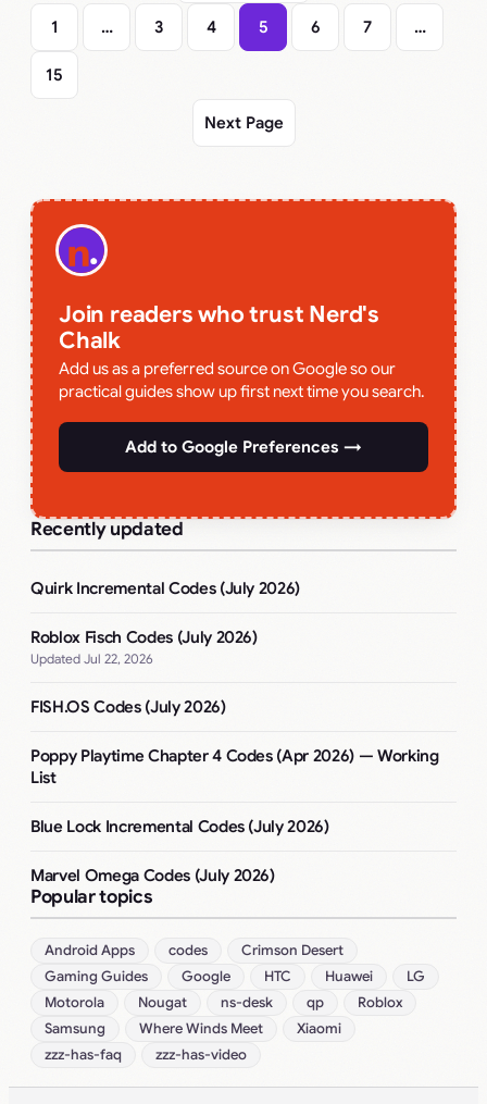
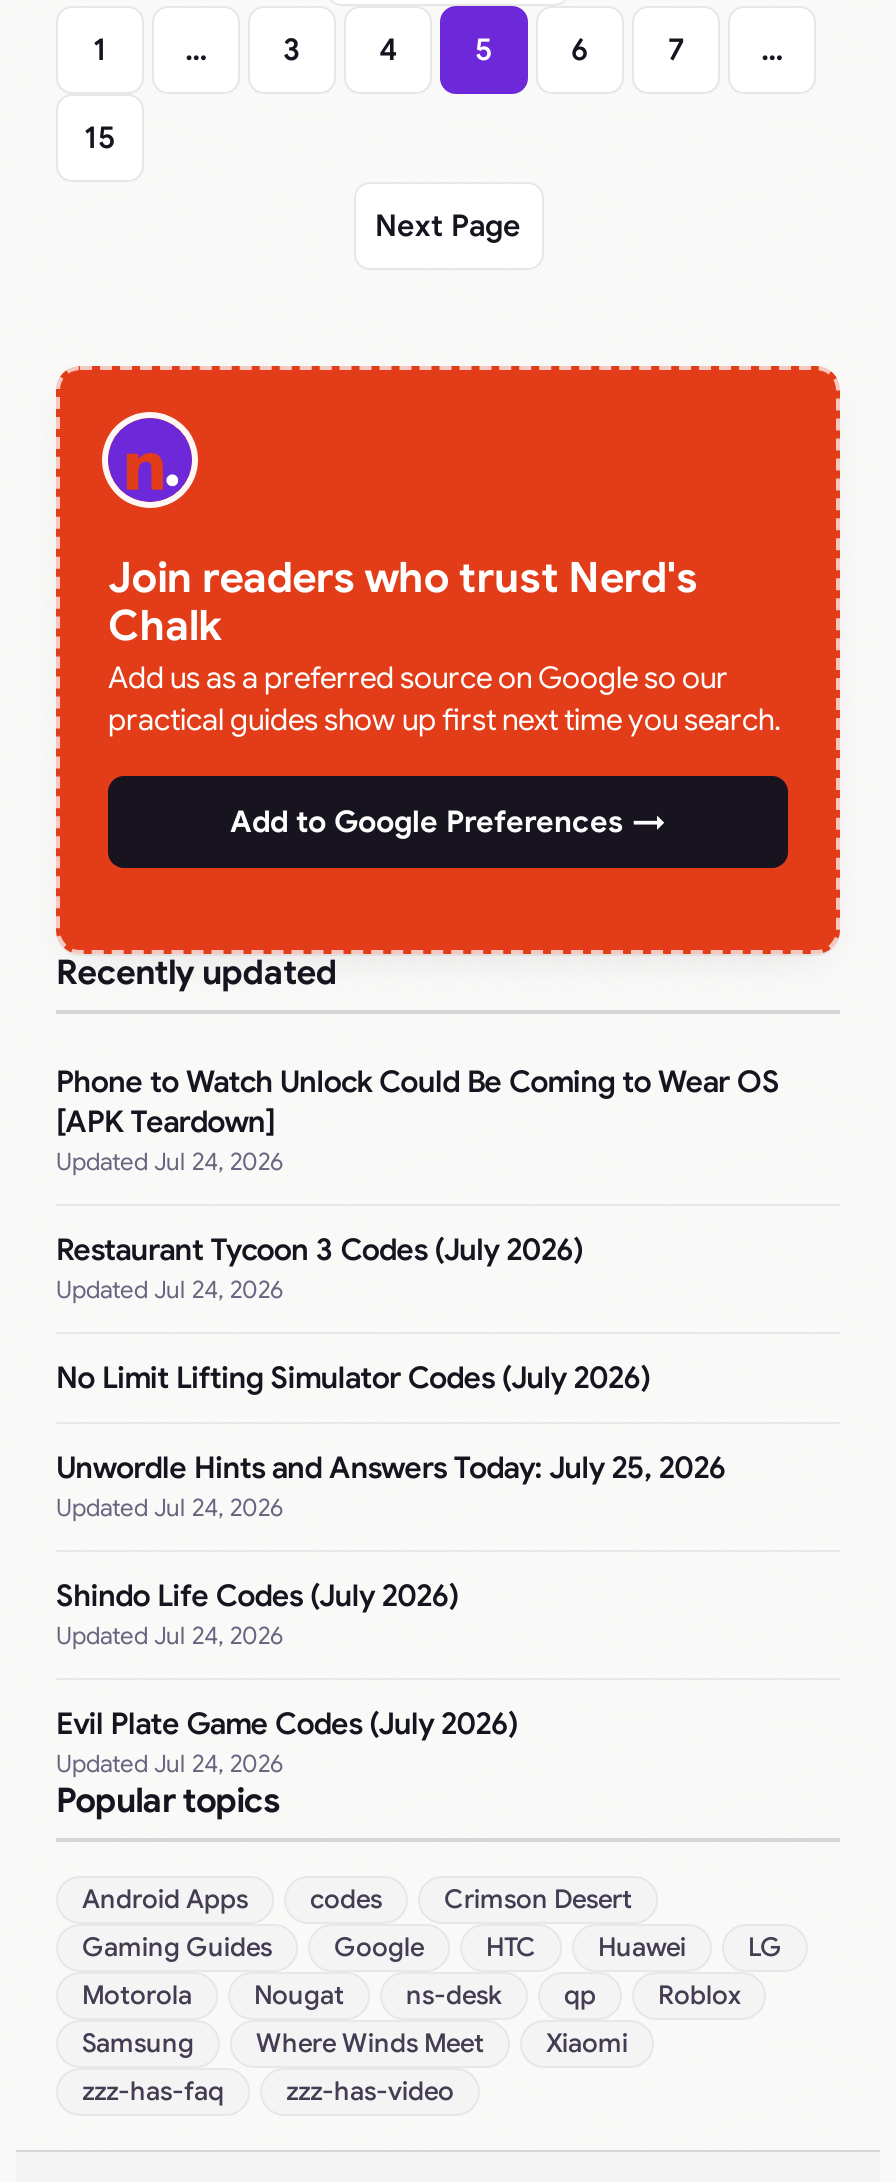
[30,578,300,598] Quirk Incremental Codes (July 2026) -> [56,1064,779,1176] Phone to Watch Unlock Could Be Coming to Wear OS | [APK Teardown] | Jul 24, 2026
[30,627,257,667] Roblox Fisch Codes (July 2026) | Jul 22, 2026 -> [56,1232,583,1304] Restaurant Tycoon 3 Codes (July 2026) | Jul 24, 2026
[30,697,226,717] FISH.OS Codes (July 2026) -> [56,1360,650,1396] No Limit Lifting Simulator Codes (July 2026)
[30,746,439,787] Poppy Playtime Chapter 4 Codes (Apr 2026) — Working | List -> [56,1450,726,1522] Unwordle Hints and Answers Today: July 25, 2026 | Jul 24, 2026
[30,817,329,836] Blue Lock Incremental Codes (July 2026) -> [56,1578,458,1650] Shindo Life Codes (July 2026) | Jul 24, 2026
[30,866,275,885] Marvel Omega Codes (July 2026) -> [56,1706,518,1778] Evil Plate Game Codes (July 2026) | Jul 24, 2026

